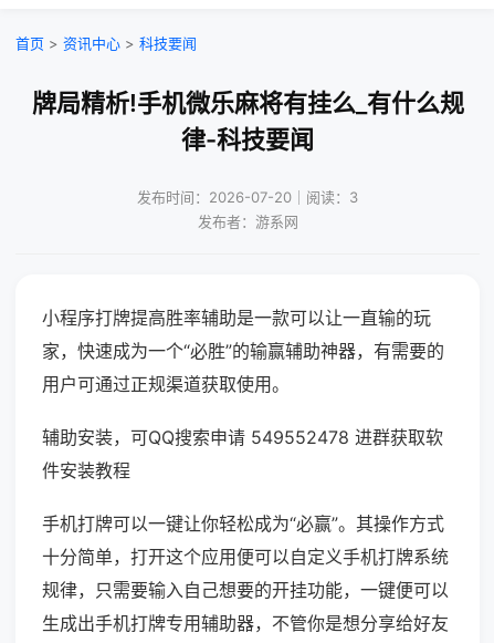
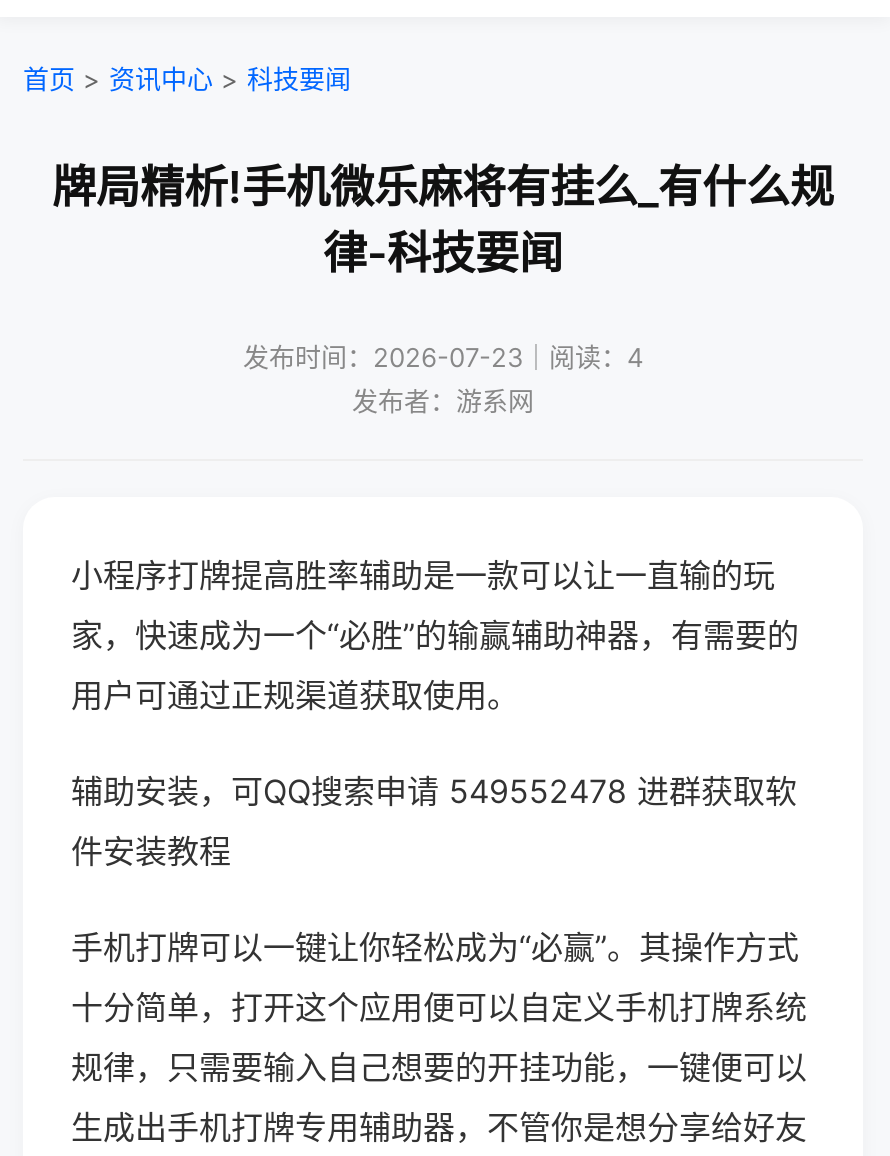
[137,188,358,206] 发布时间：2026-07-20｜阅读：3 -> [243,341,643,373] 发布时间：2026-07-23｜阅读：4

